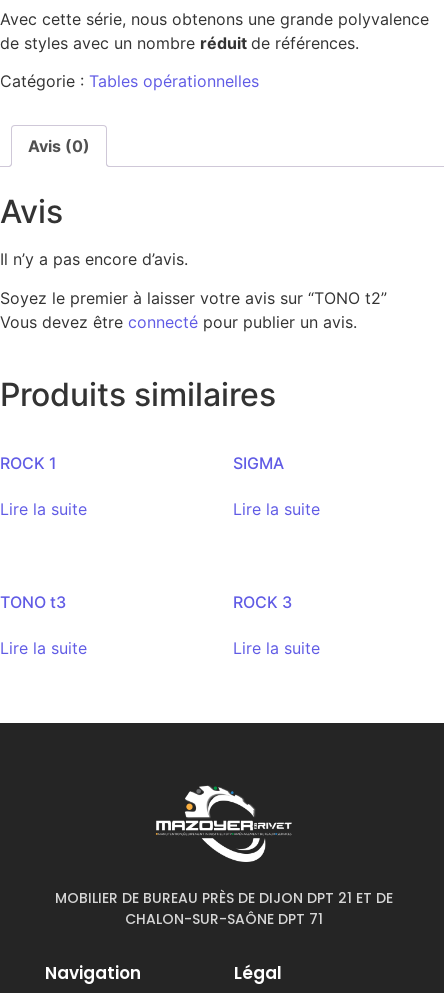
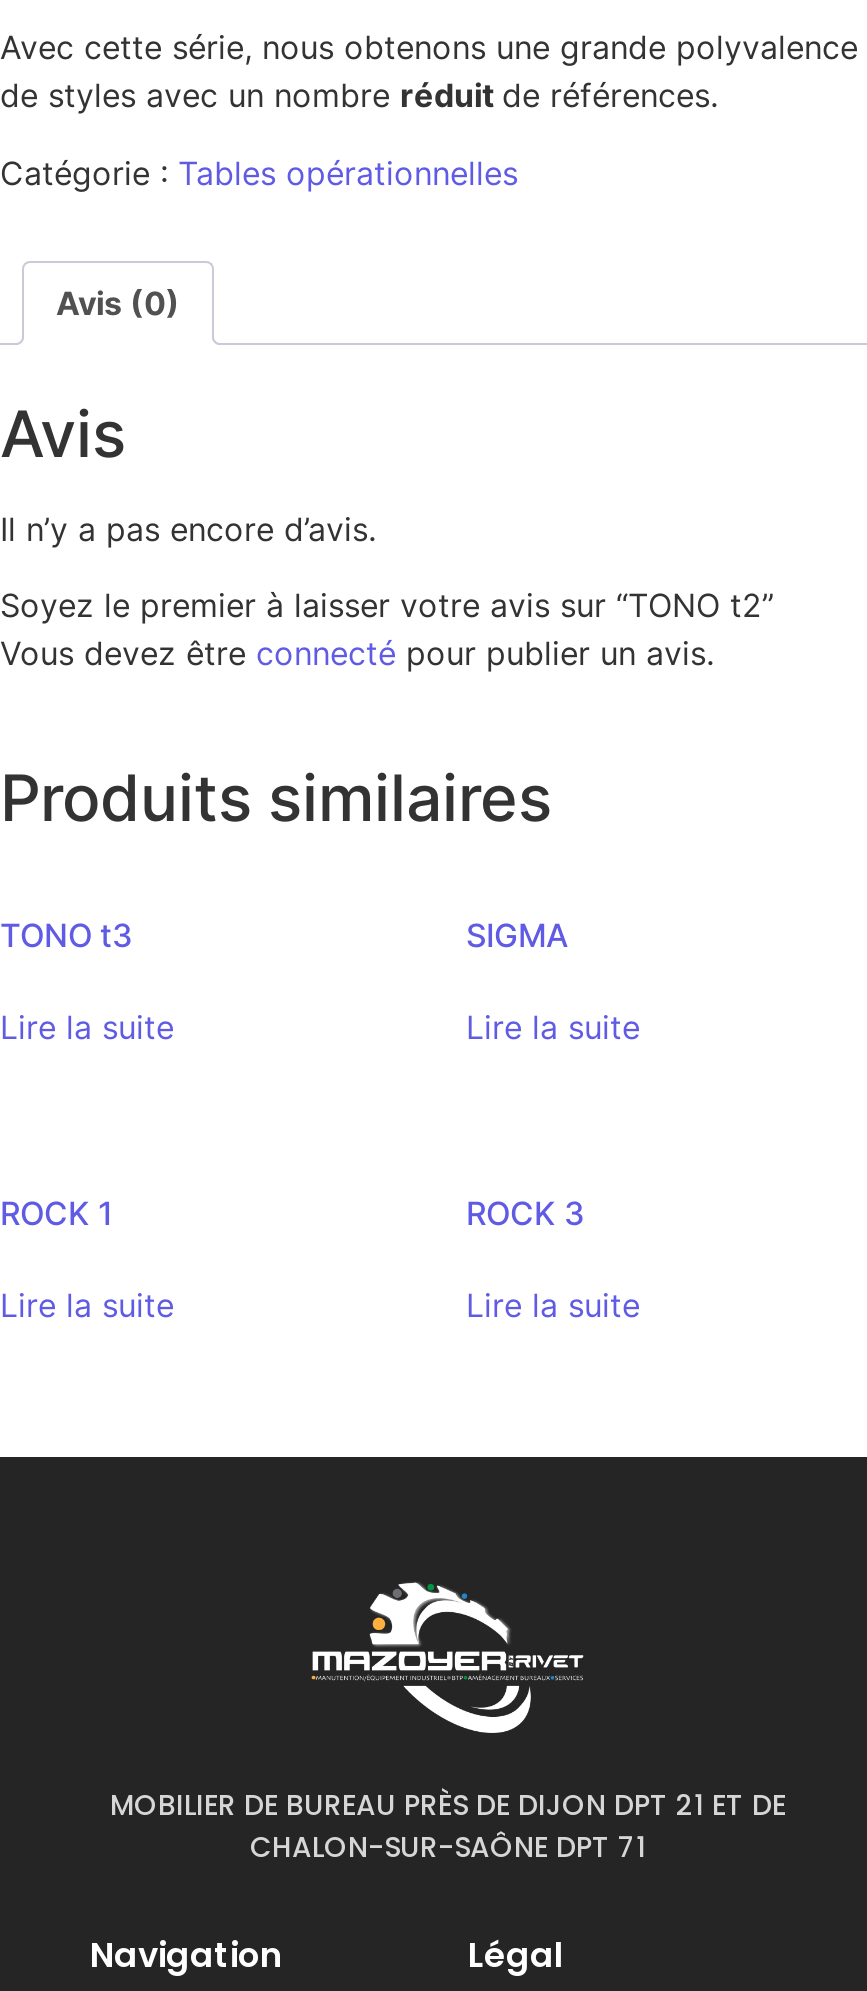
[0,453,57,473] ROCK 1 -> [0,915,132,955] TONO t3
[0,591,66,611] TONO t3 -> [0,1193,114,1233] ROCK 1

